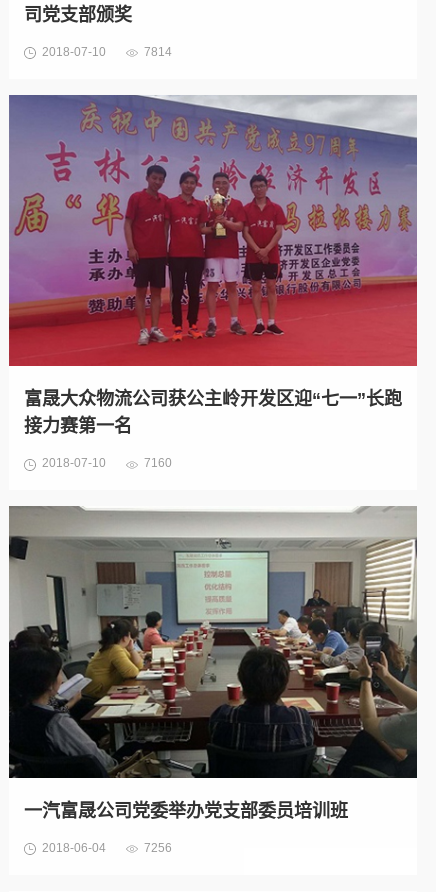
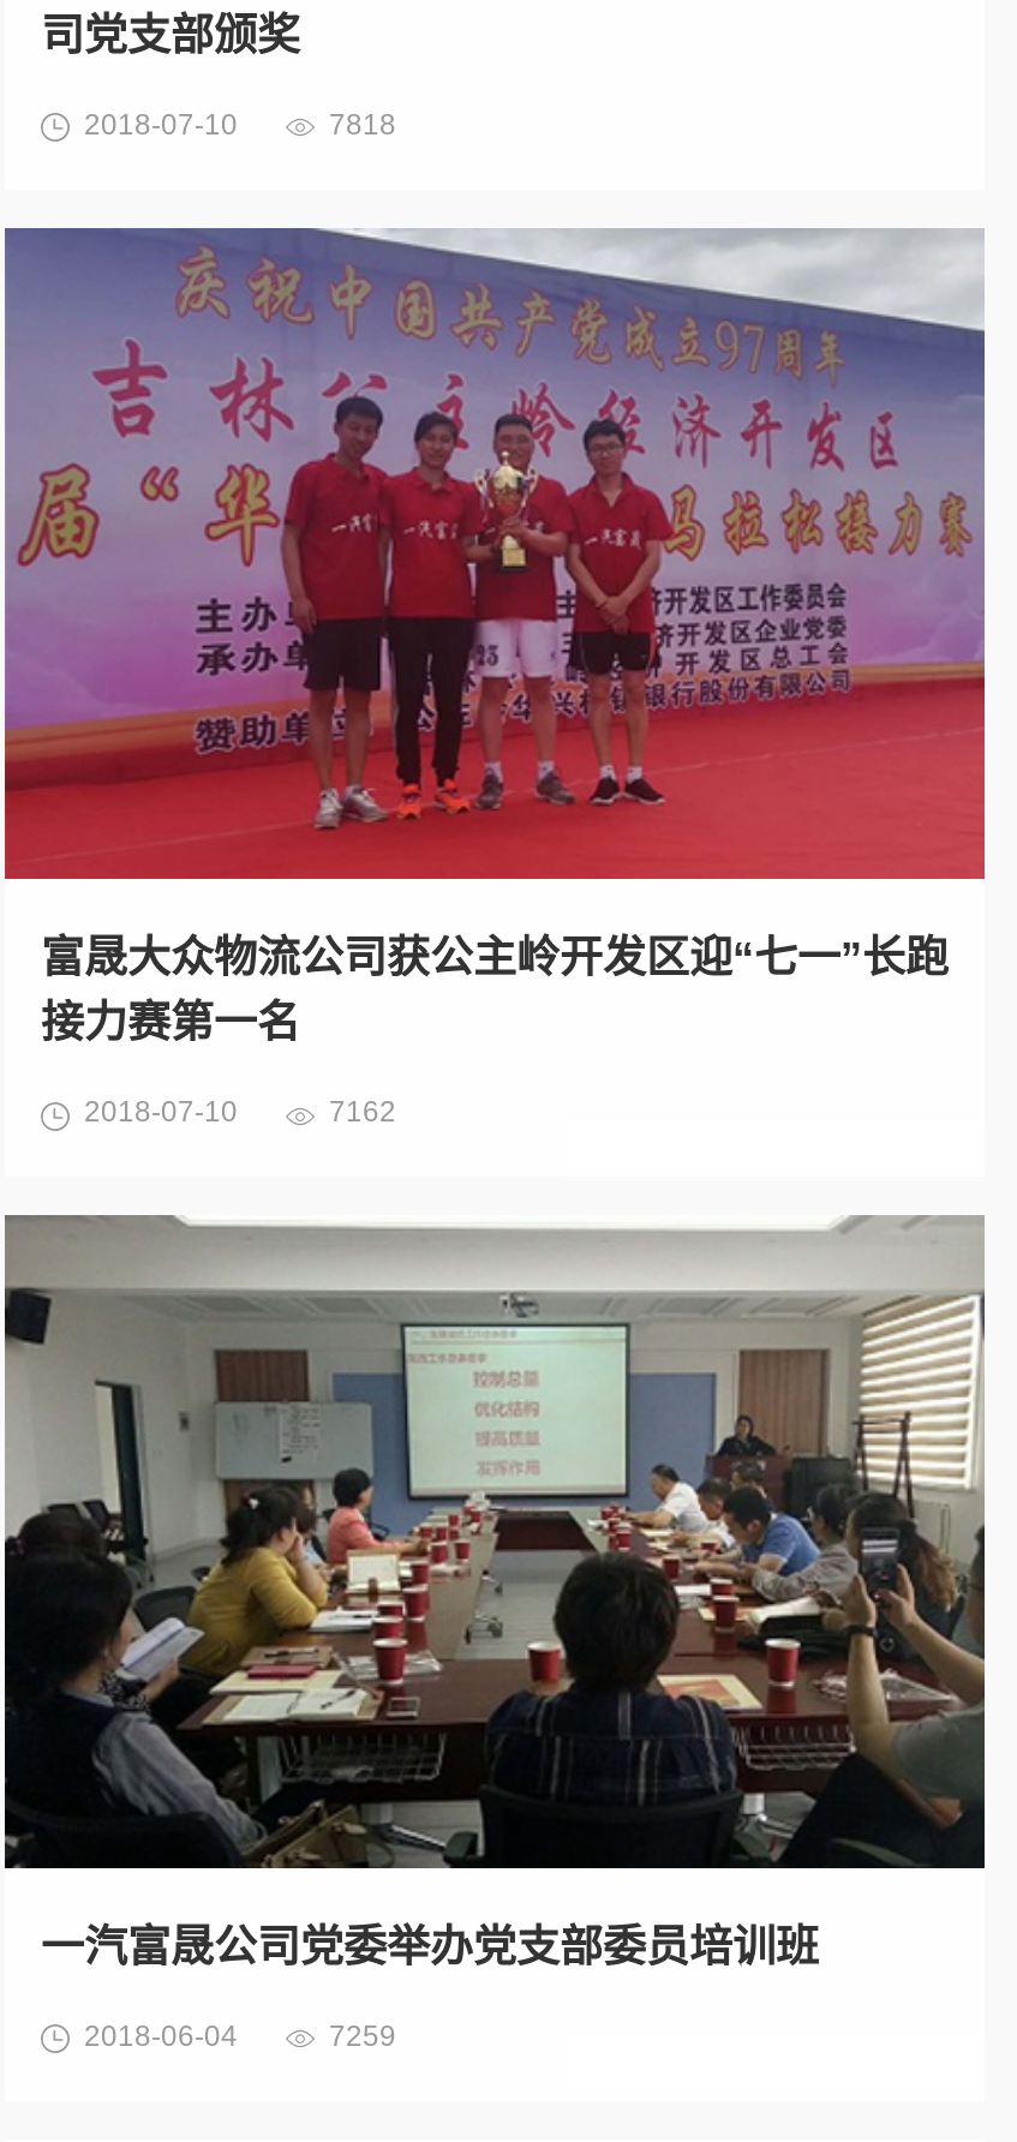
[144,45,172,59] 7814 -> [329,107,396,141] 7818
[144,456,172,470] 7160 -> [329,1096,396,1129] 7162
[144,841,172,855] 7256 -> [329,2020,396,2053] 7259

